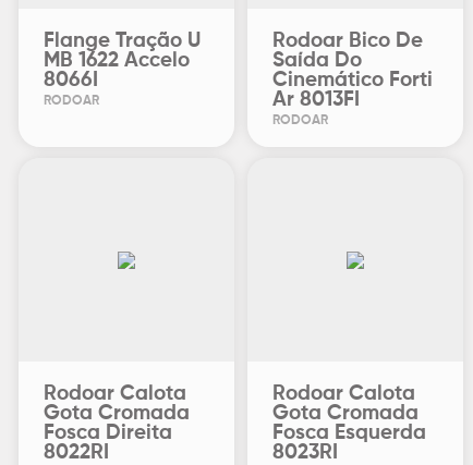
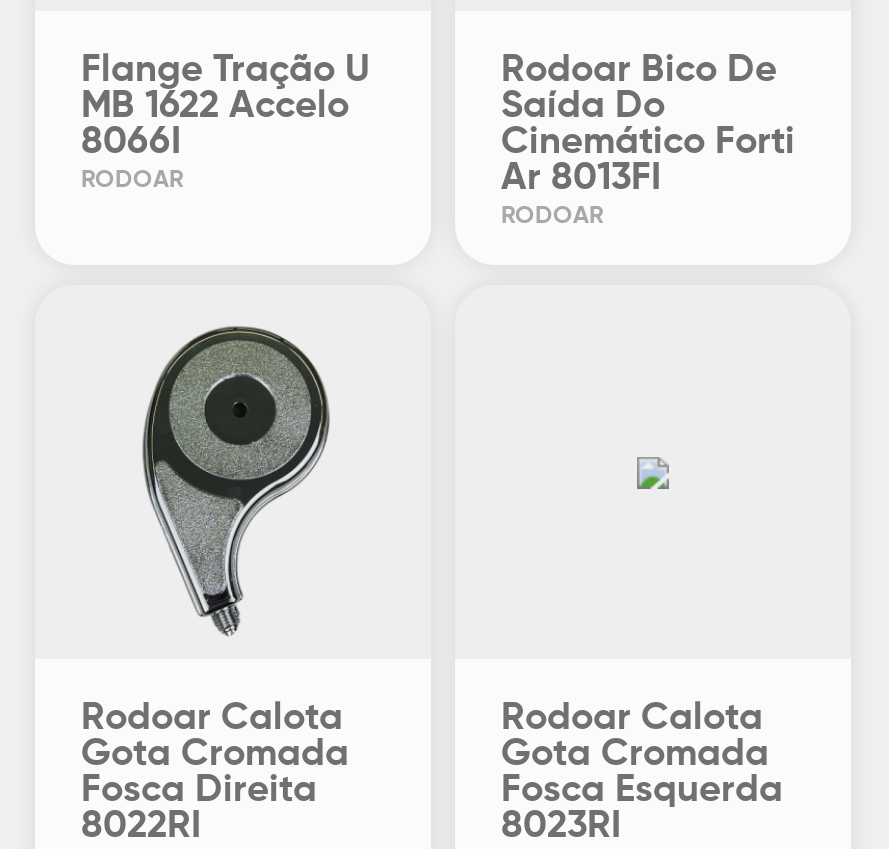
none -> [141,325,331,637] [image]

